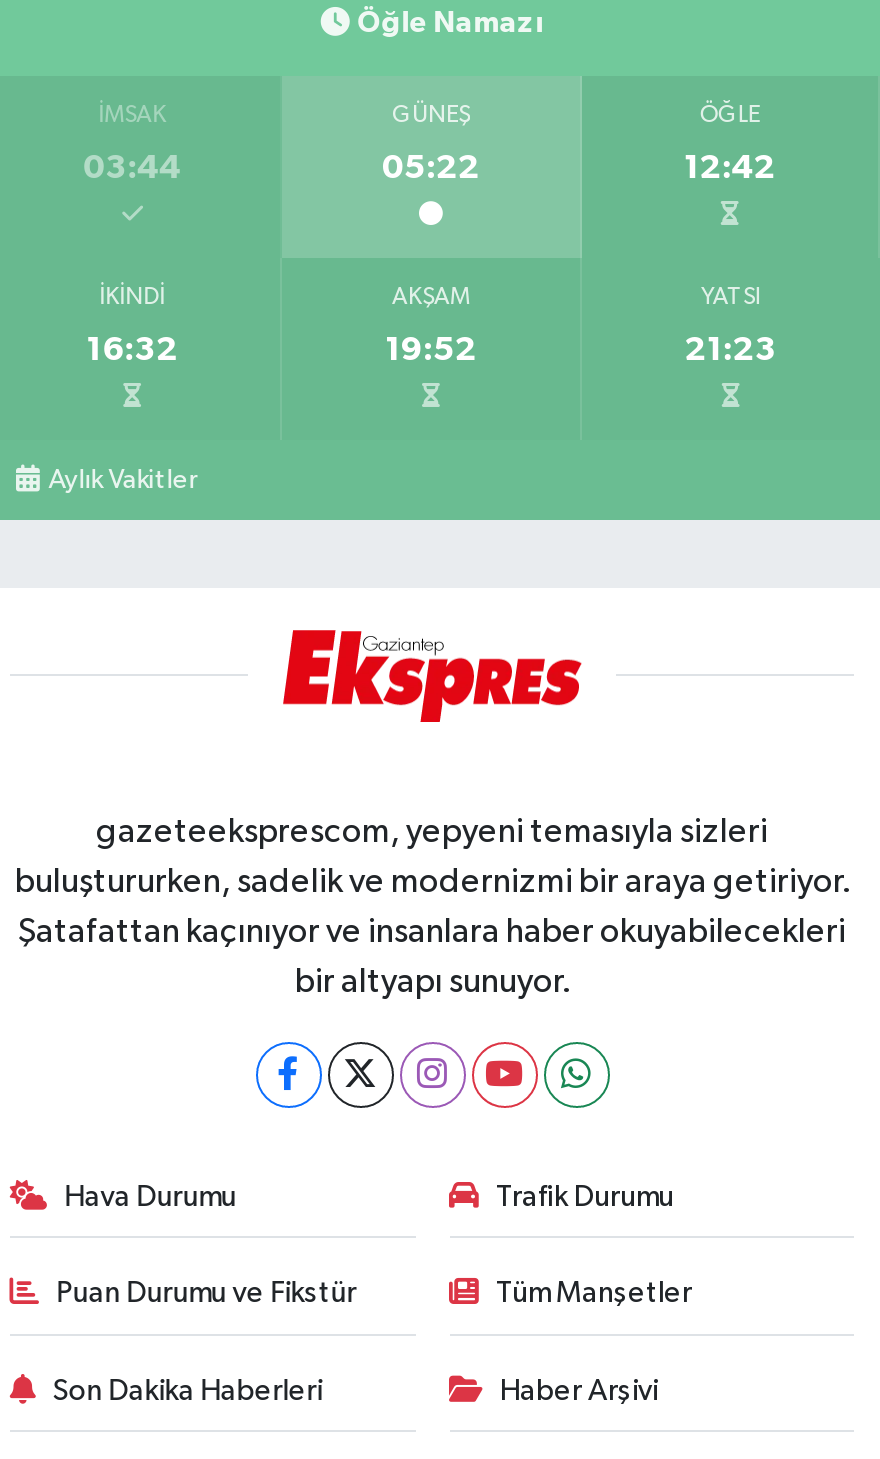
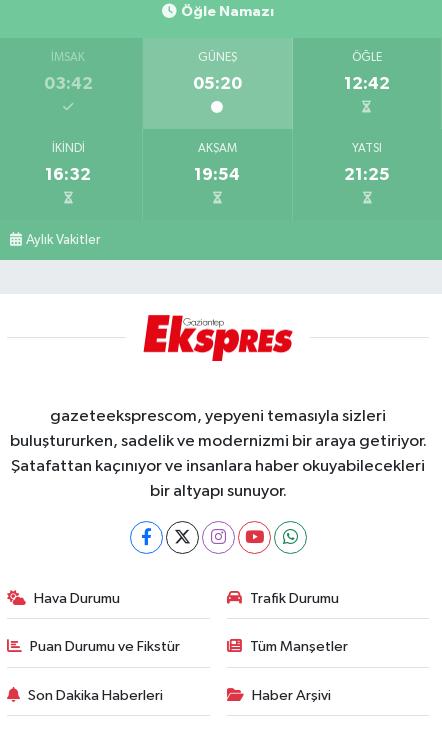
[83,151,181,185] 03:44 -> [44,75,93,92] 03:42
[382,151,480,185] 05:22 -> [193,75,242,92] 05:20
[385,333,477,367] 19:52 -> [194,166,240,183] 19:54
[685,333,777,367] 21:23 -> [344,166,390,183] 21:25

